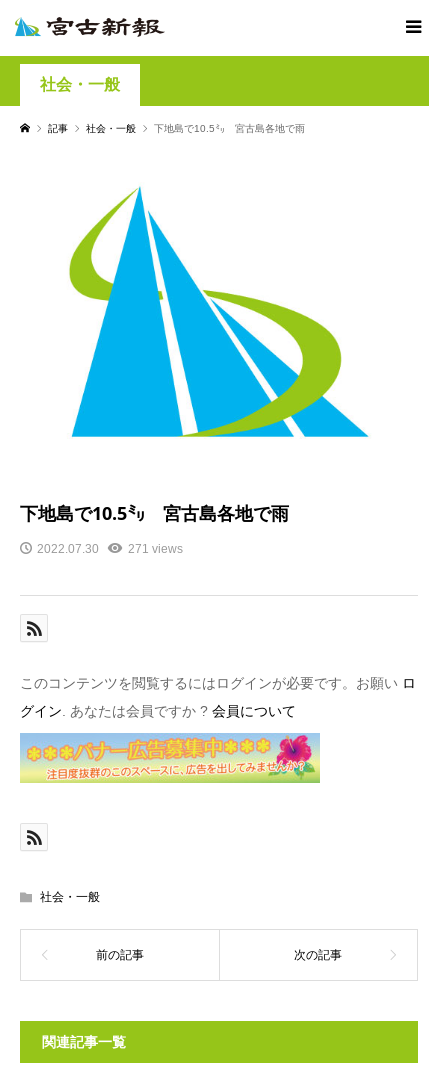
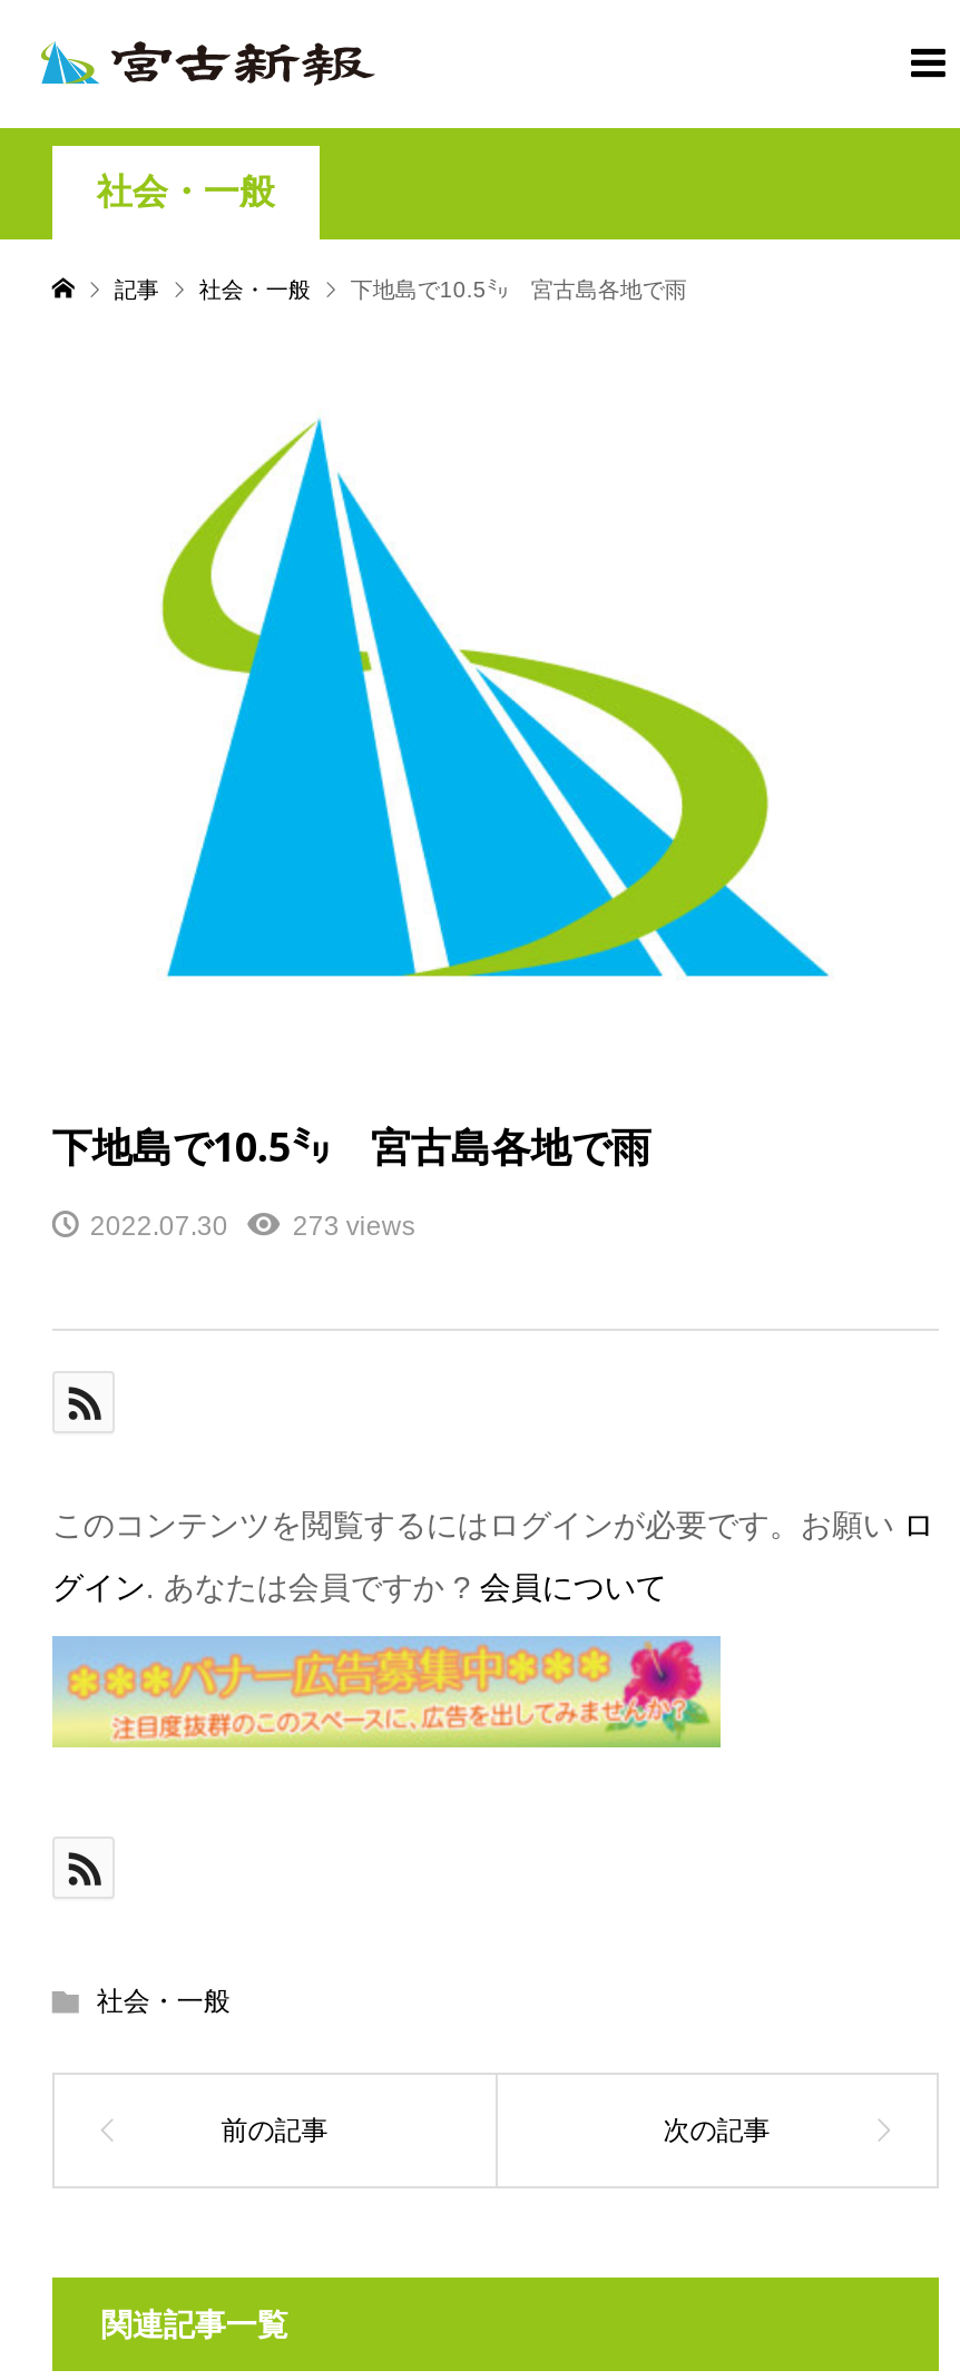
[128,542,183,556] 271 views -> [293,1210,415,1241] 273 views

